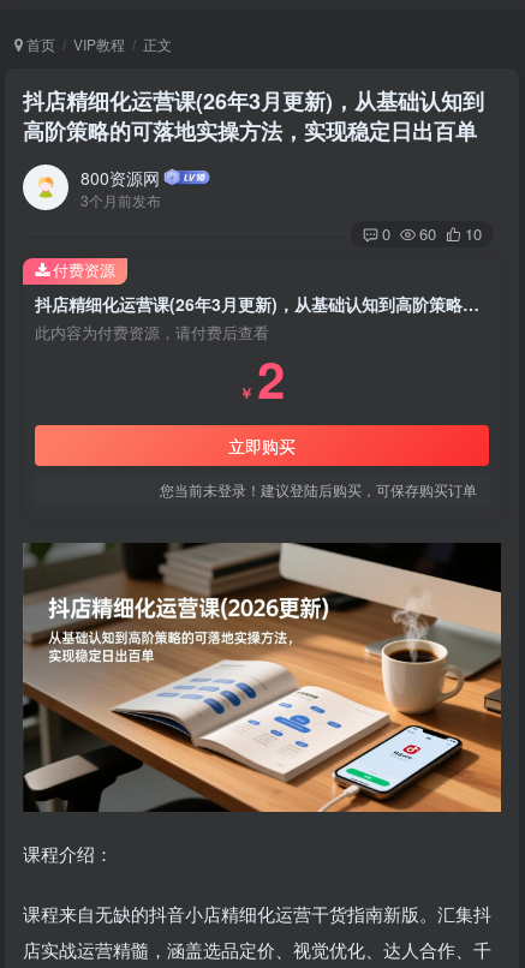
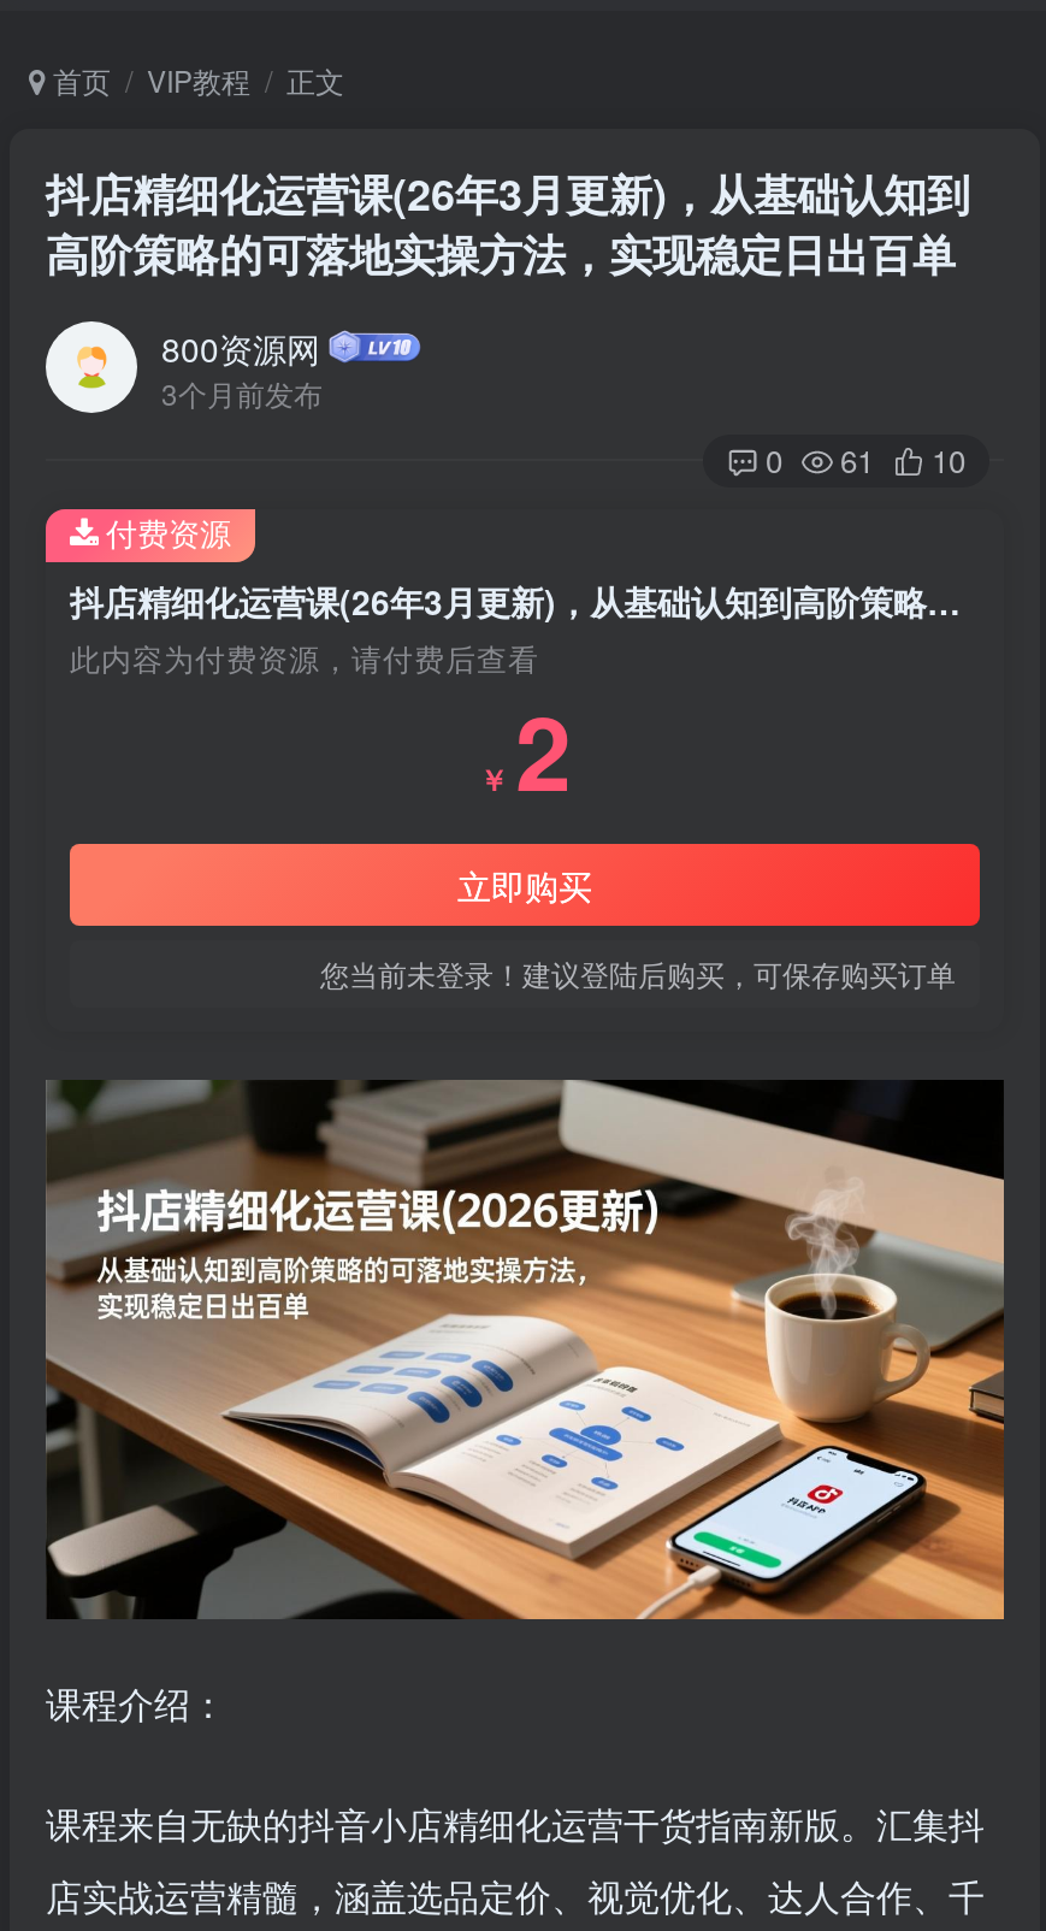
[382,222,482,245] 0 60 10 -> [766,437,965,483] 0 61 10

